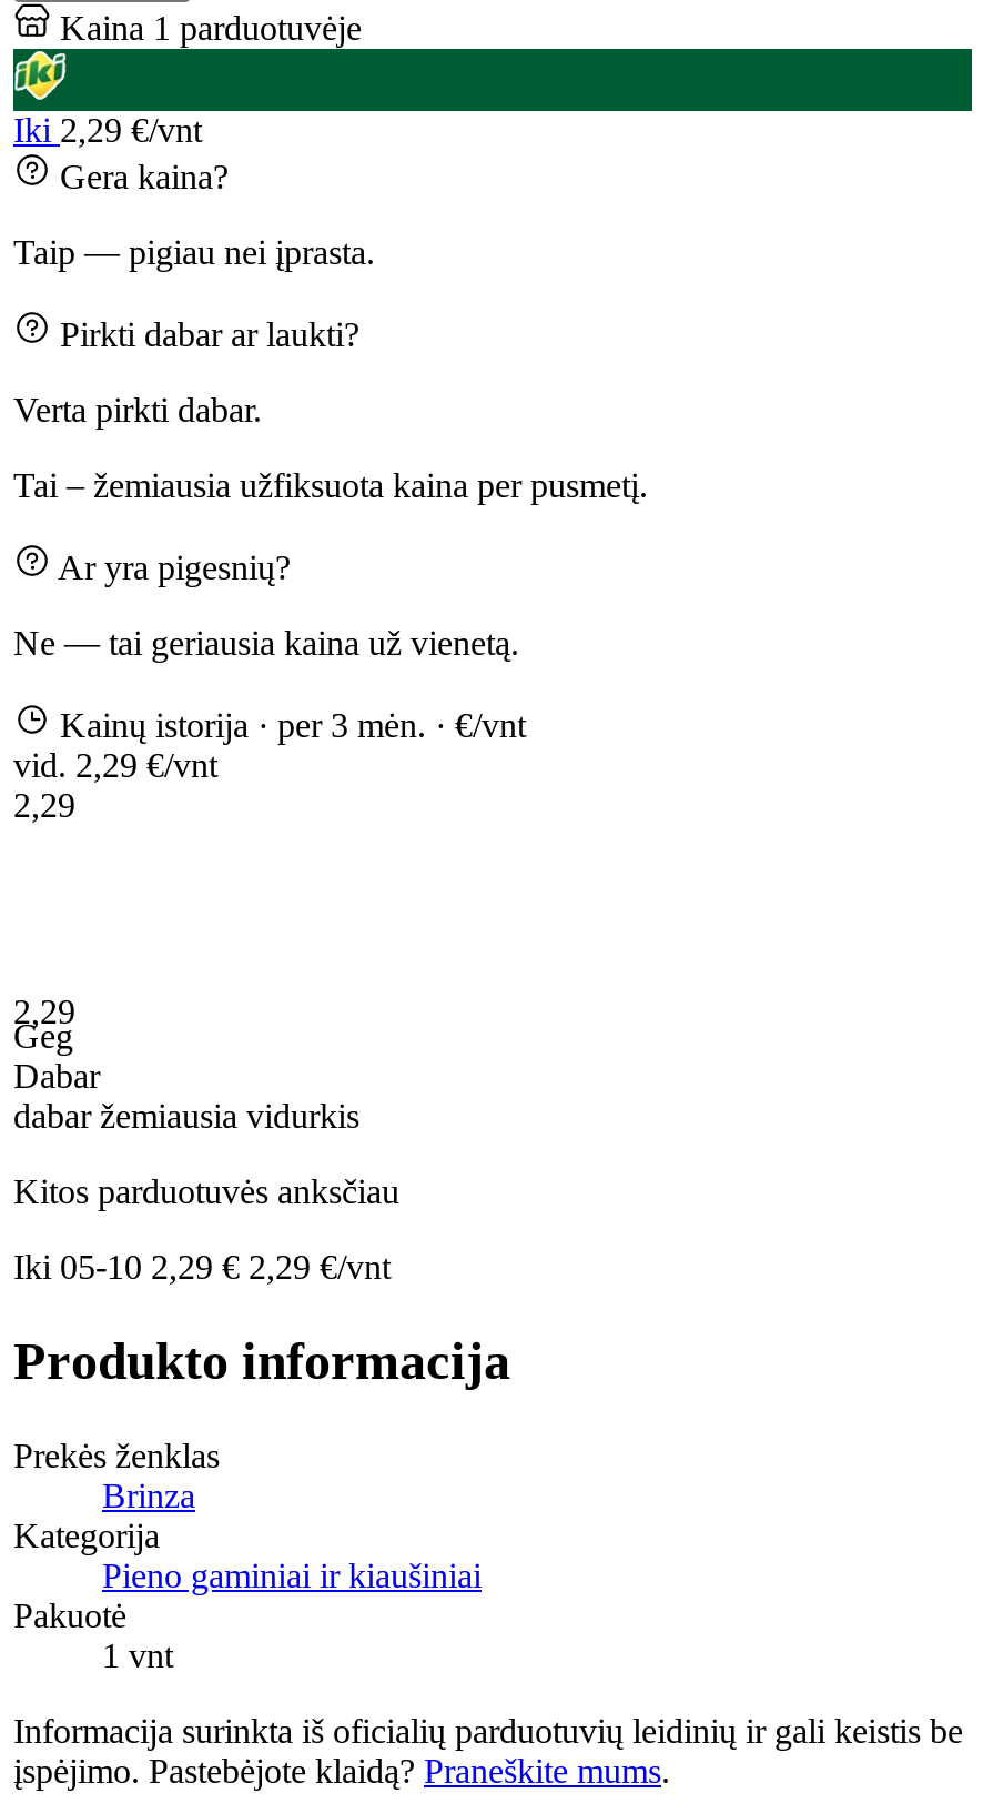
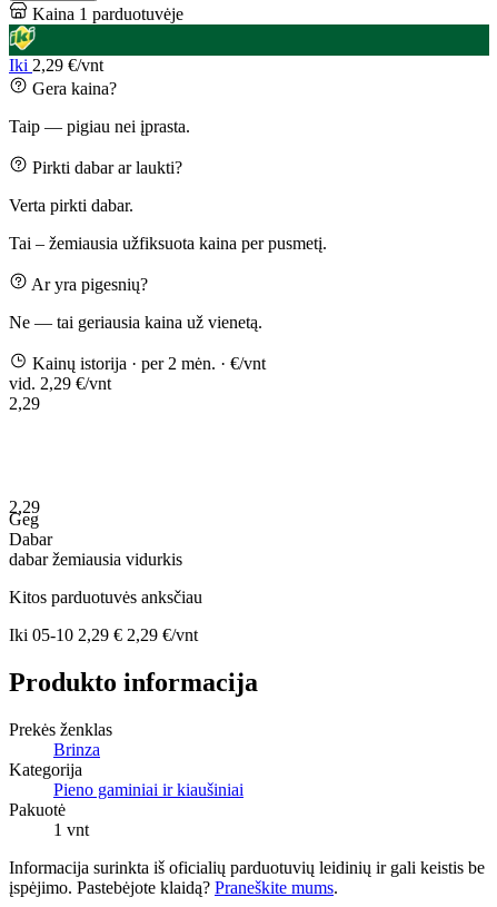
[60,706,526,744] Kainų istorija · per 3 mėn. · €/vnt -> [32,354,266,373] Kainų istorija · per 2 mėn. · €/vnt

